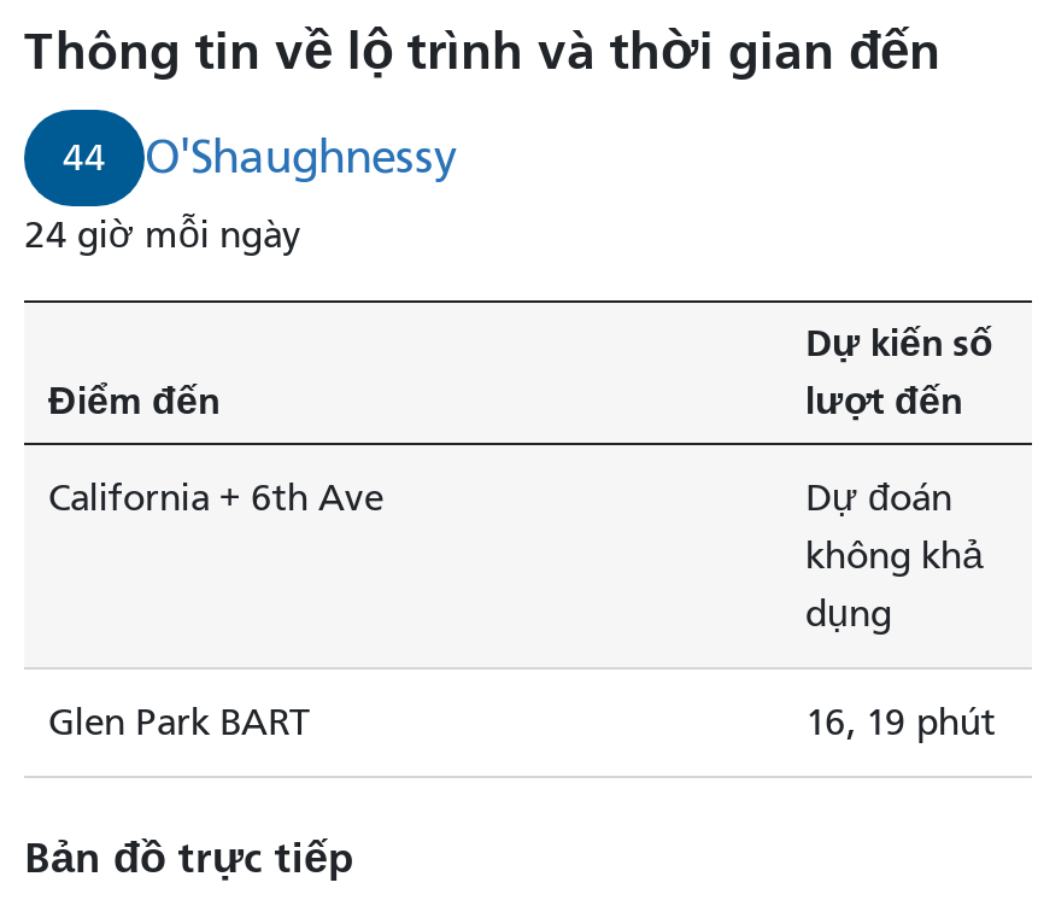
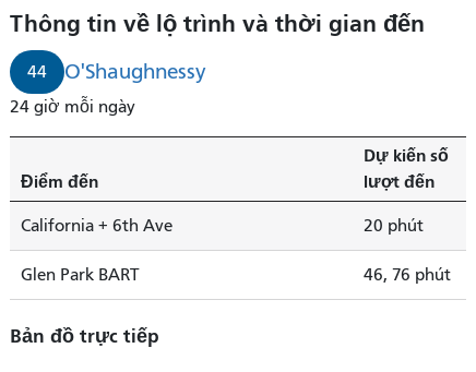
[805,476,984,635] Dự đoán | không khả | dụng -> [364,216,424,235] 20 phút
[805,700,996,743] 16, 19 phút -> [364,265,451,284] 46, 76 phút

